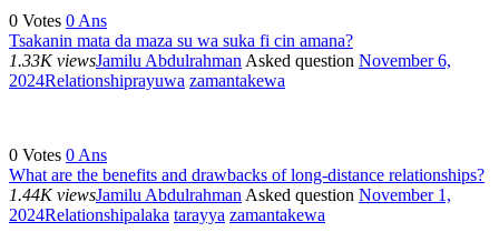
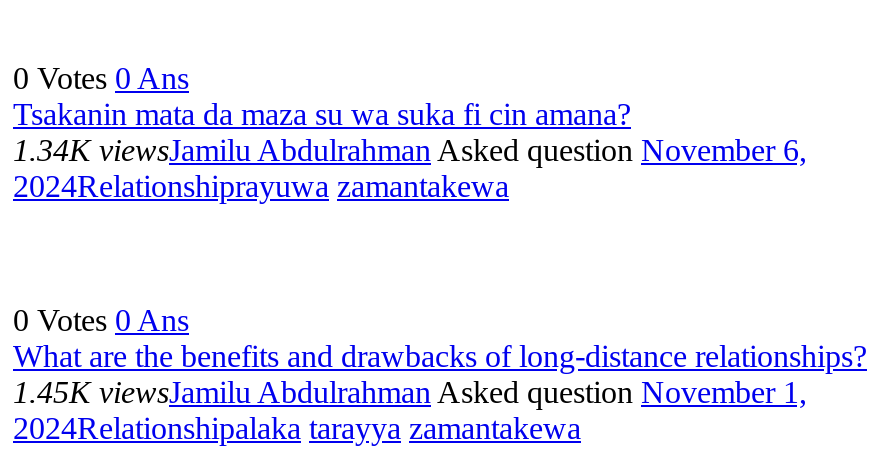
[9,51,451,70] 1.33K viewsJamilu Abdulrahman Asked question November 6, -> [13,133,807,167] 1.34K viewsJamilu Abdulrahman Asked question November 6,
[9,185,451,204] 1.44K viewsJamilu Abdulrahman Asked question November 1, -> [13,375,807,409] 1.45K viewsJamilu Abdulrahman Asked question November 1,

